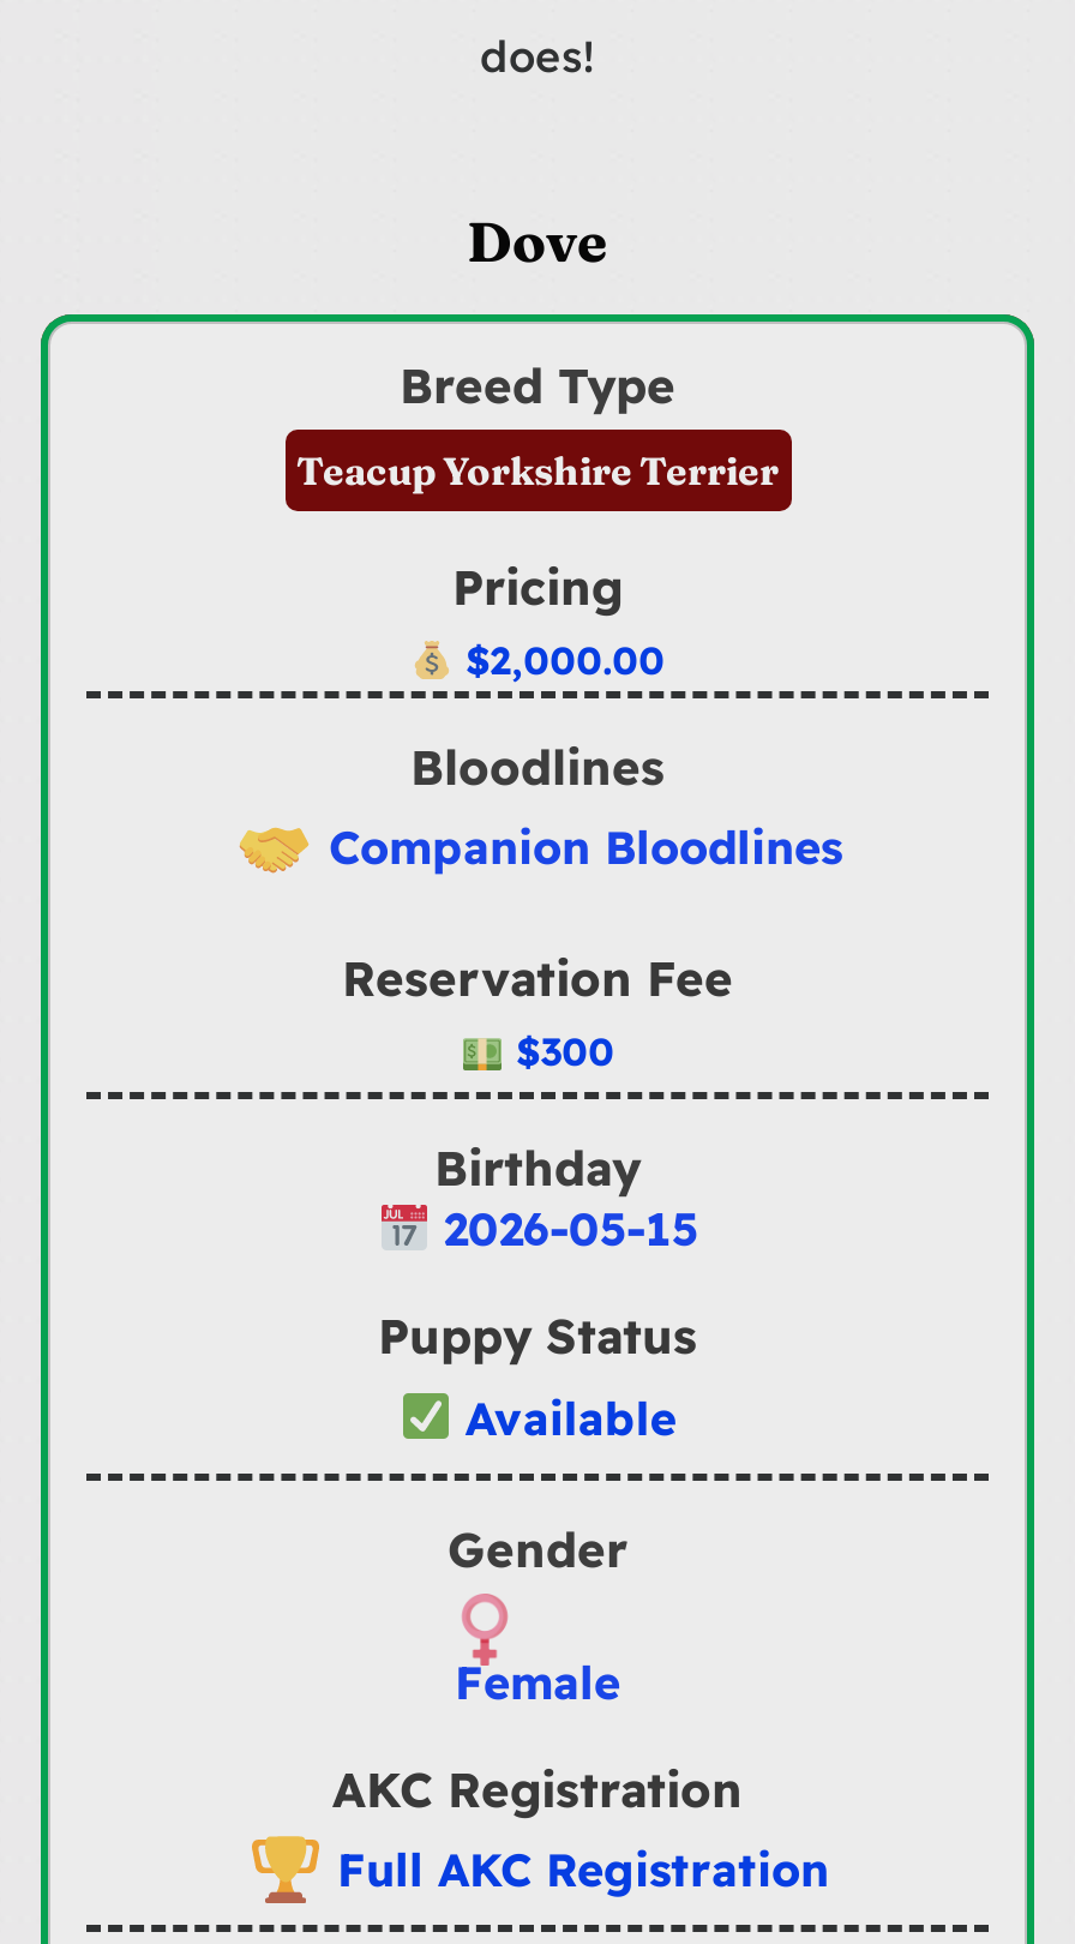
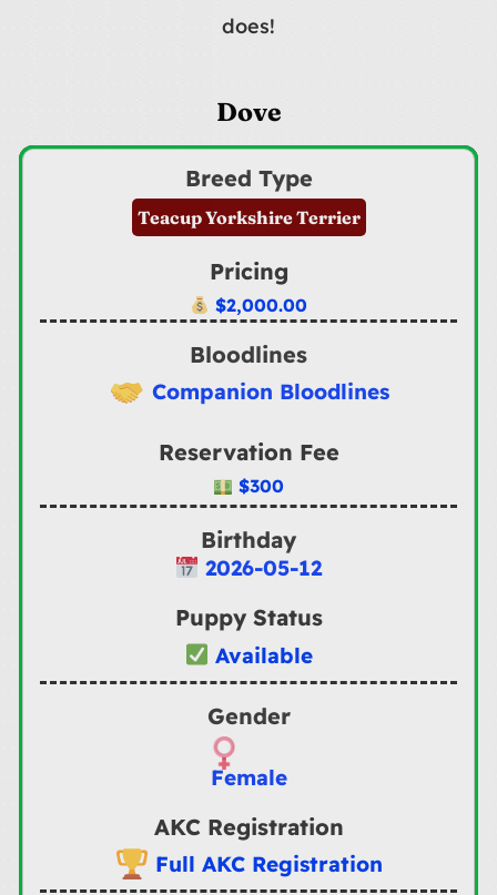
[429,1200,698,1258] 2026-05-15 -> [199,555,322,581] 2026-05-12

